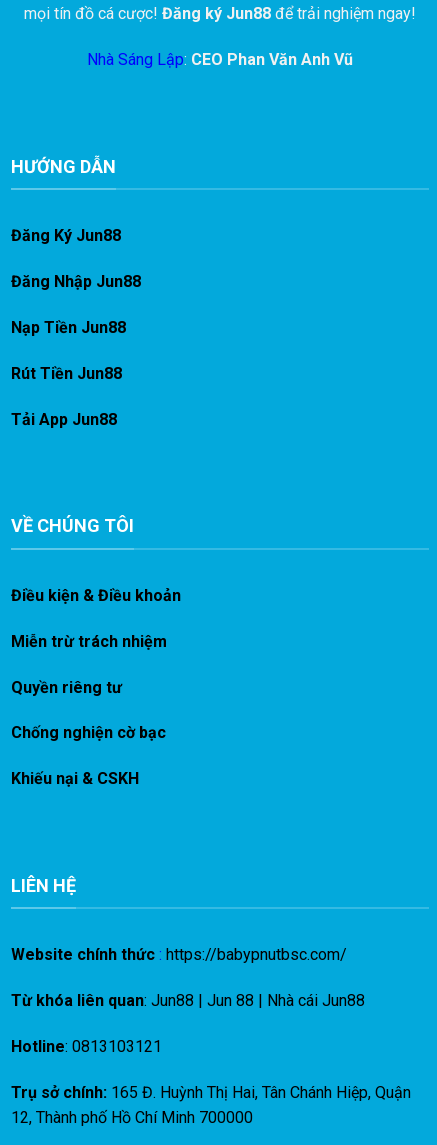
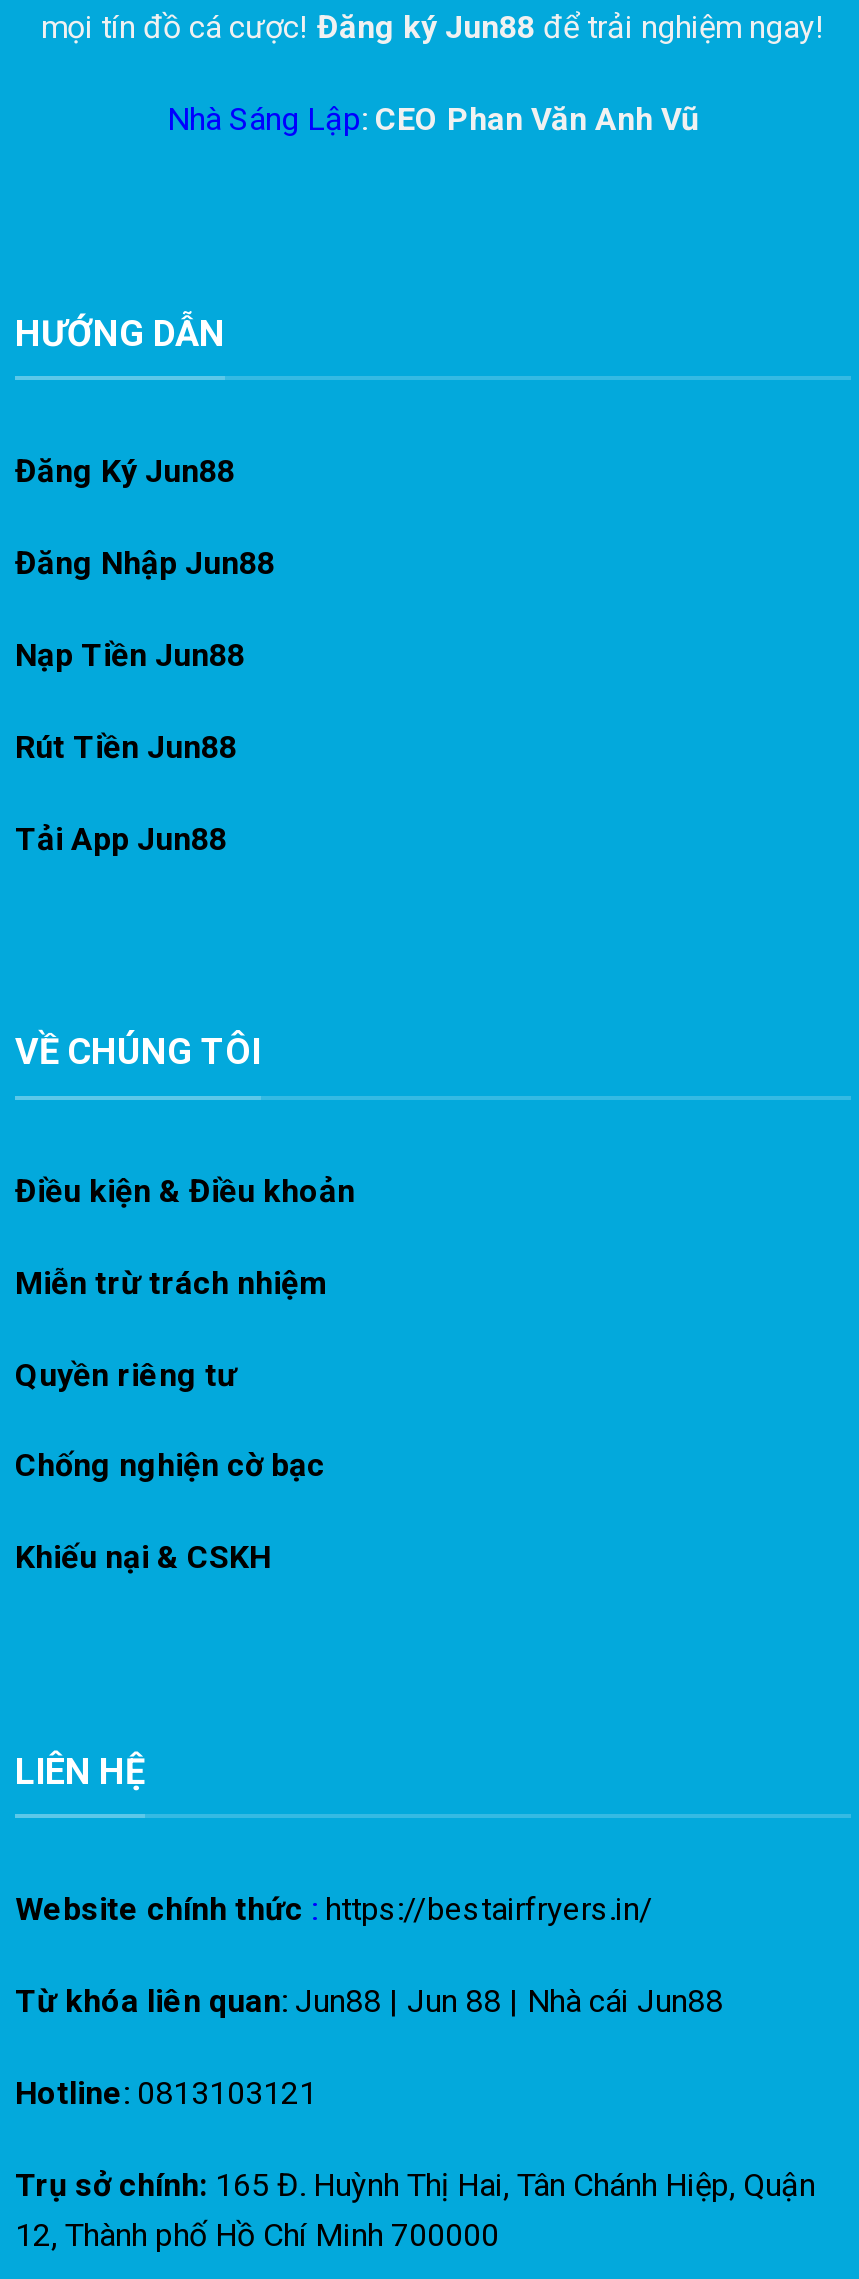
[11,945,347,964] Website chính thức: https://babypnutbsc.com/ -> [15,1891,653,1929] Website chính thức: https://bestairfryers.in/

